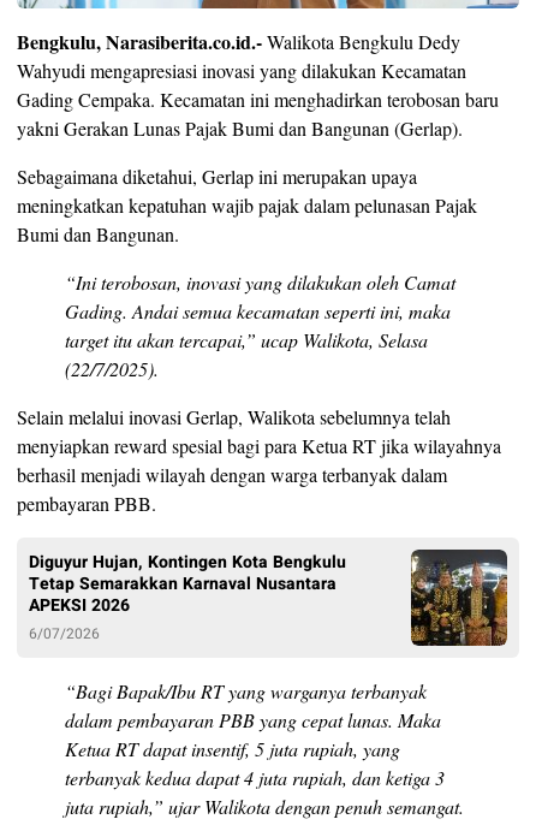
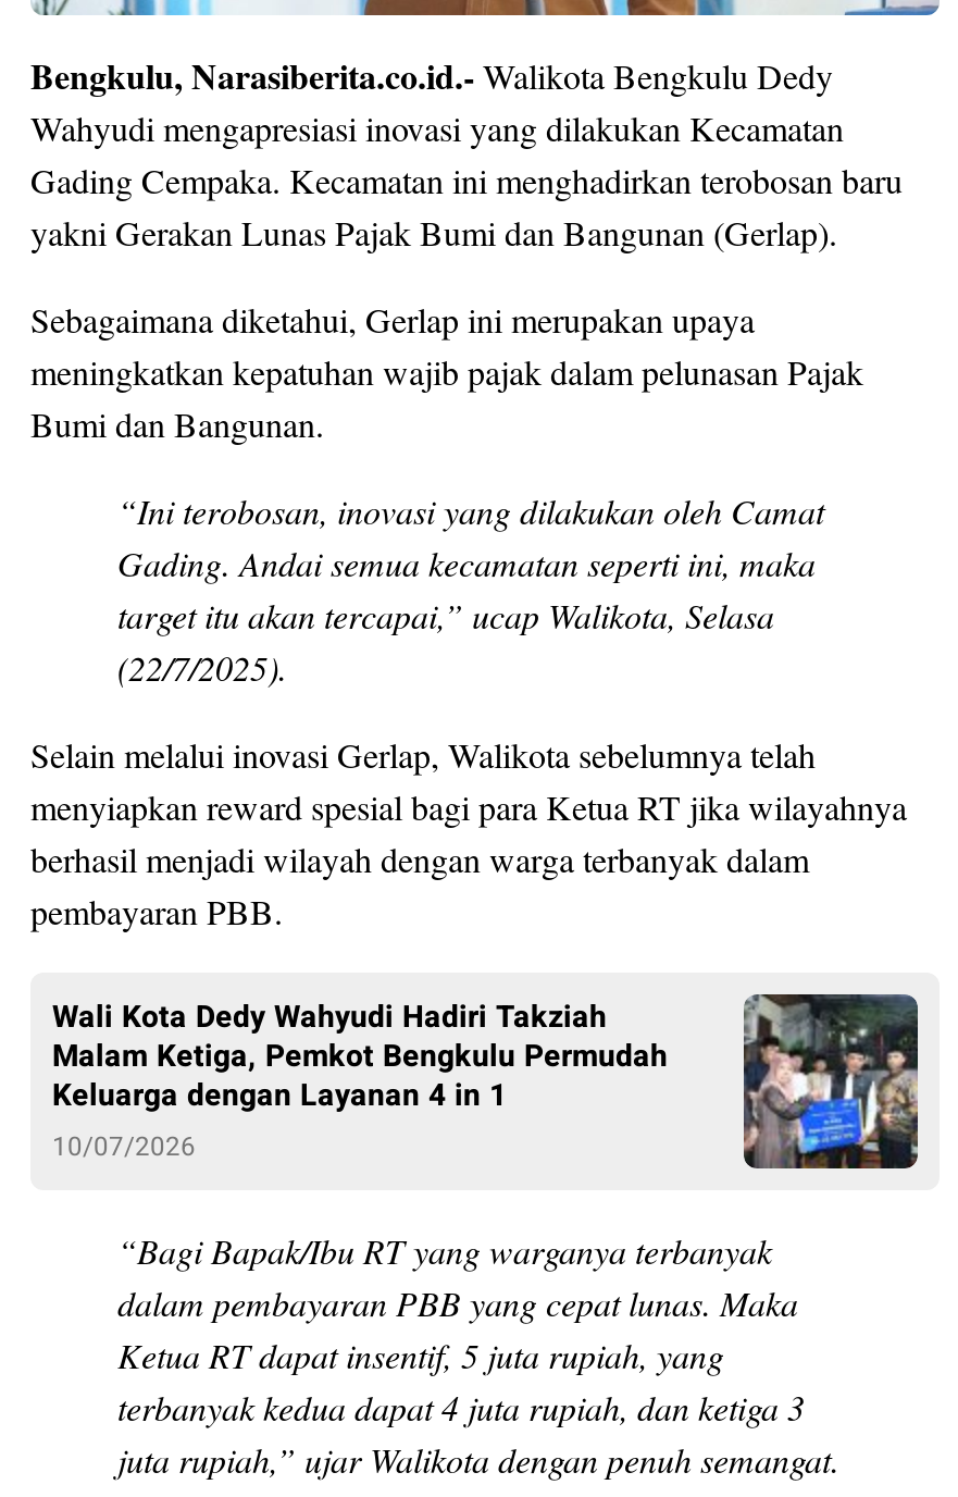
[29,550,346,645] Diguyur Hujan, Kontingen Kota Bengkulu | Tetap Semarakkan Karnaval Nusantara | APEKSI 2026 | 6/07/2026 -> [52,995,668,1167] Wali Kota Dedy Wahyudi Hadiri Takziah | Malam Ketiga, Pemkot Bengkulu Permudah | Keluarga dengan Layanan 4 in 1 | 10/07/2026
[411,550,508,646] [image] -> [742,994,920,1171] [image]

